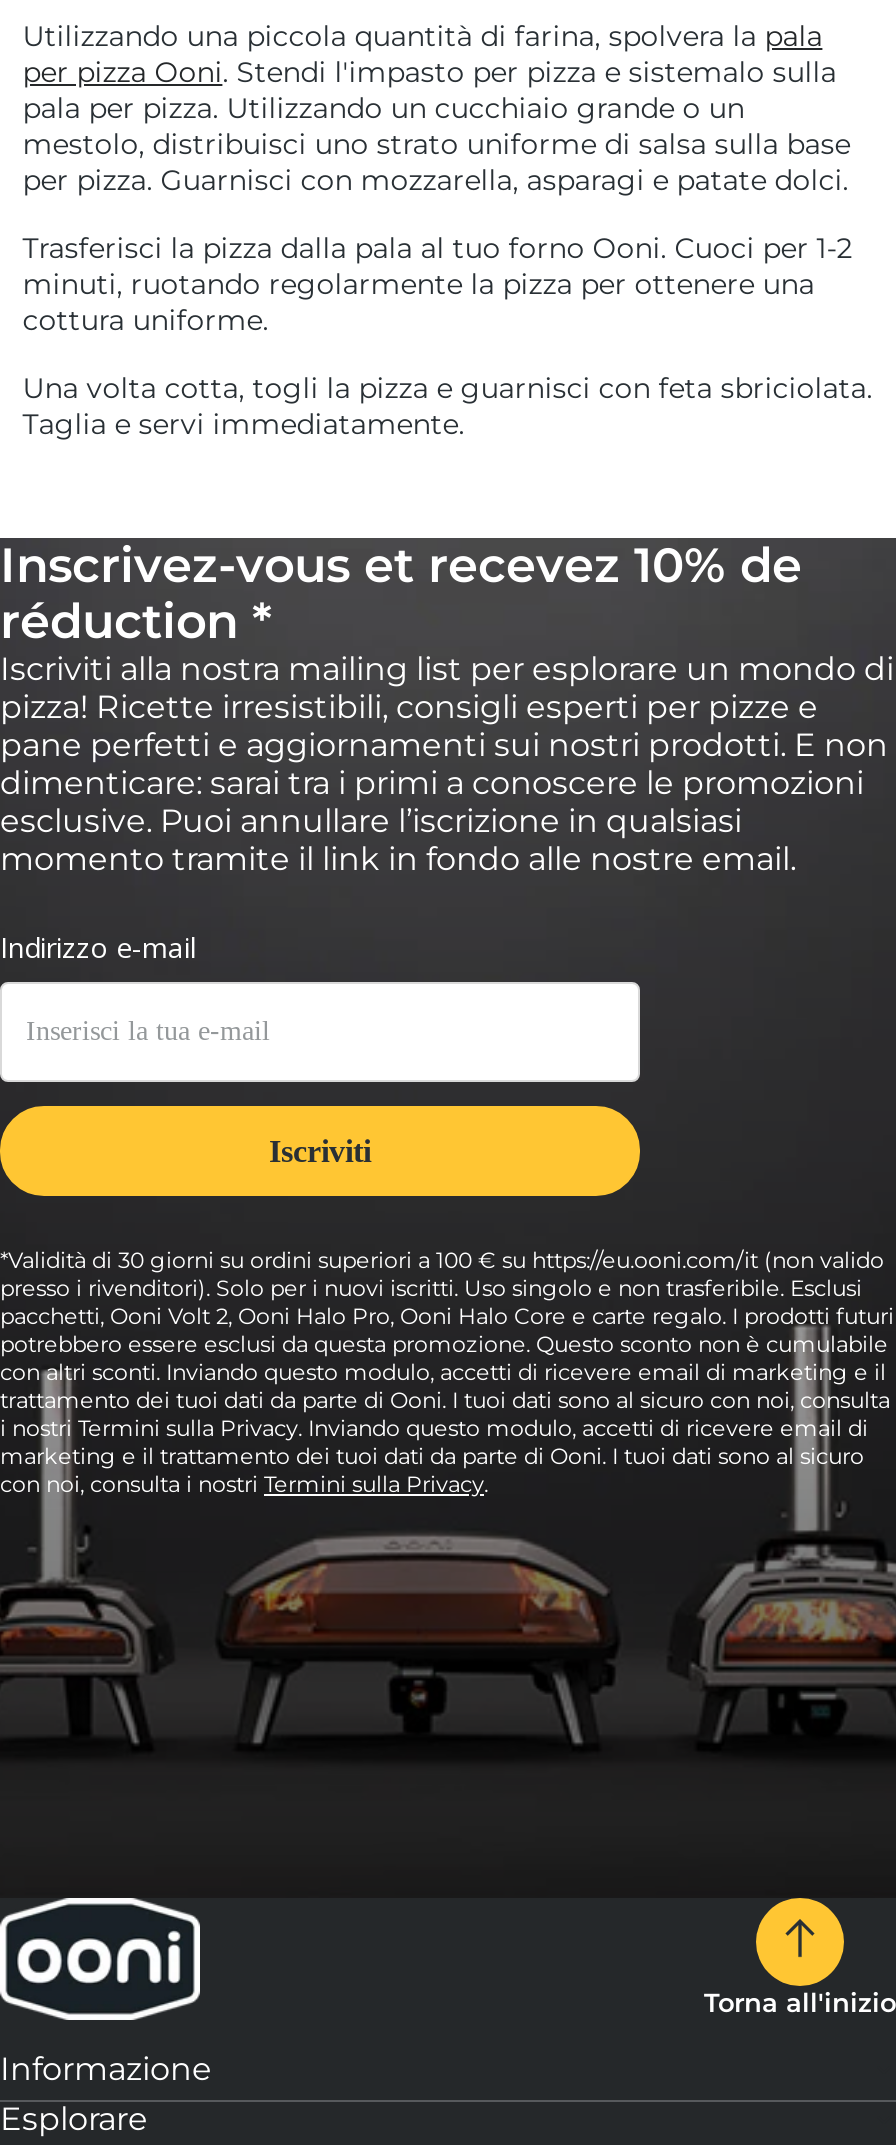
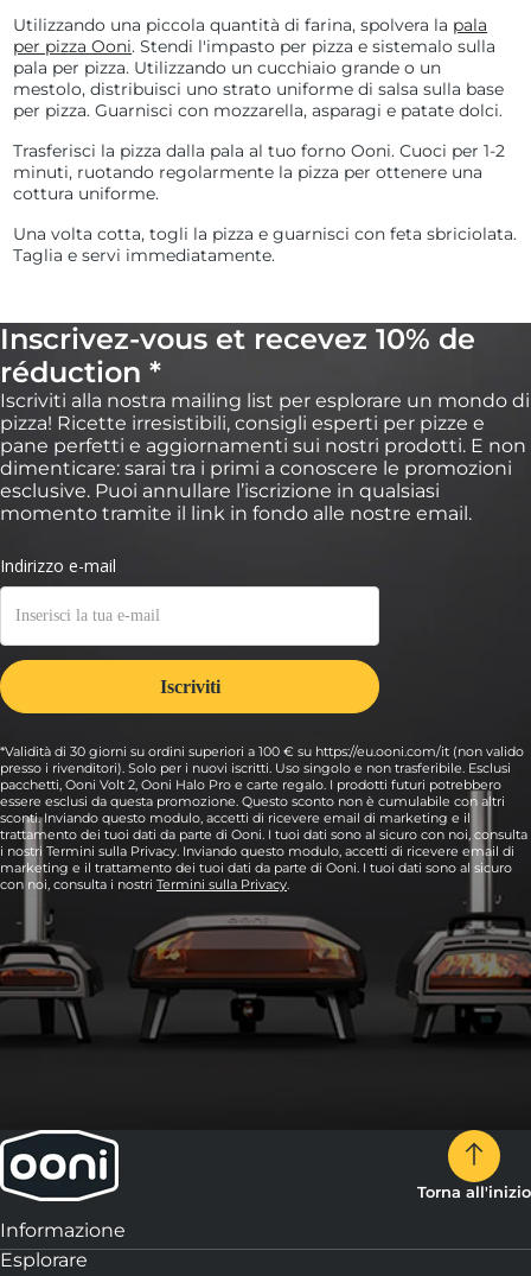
[0,1302,894,1386] pacchetti, Ooni Volt 2, Ooni Halo Pro, Ooni Halo Core e carte regalo. I prodotti futuri | potrebbero essere esclusi da questa promozione. Questo sconto non è cumulabile | con altri sconti. Inviando questo modulo, accetti di ricevere email di marketing e il -> [0,776,505,826] pacchetti, Ooni Volt 2, Ooni Halo Pro e carte regalo. I prodotti futuri potrebbero | essere esclusi da questa promozione. Questo sconto non è cumulabile con altri | sconti. Inviando questo modulo, accetti di ricevere email di marketing e il

